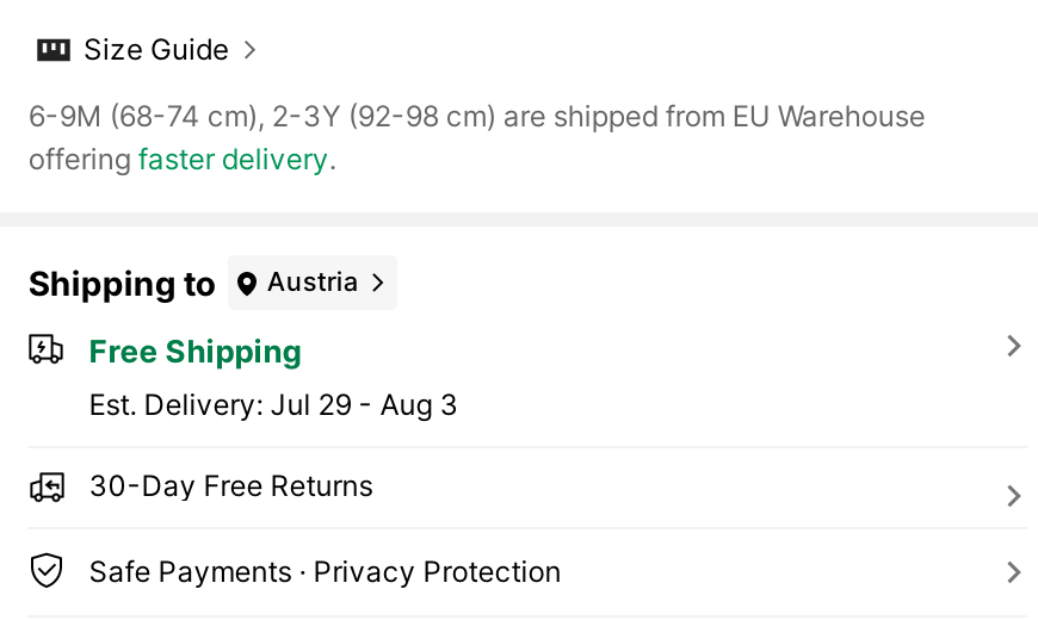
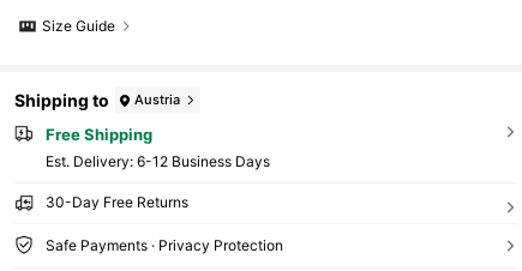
[28,99,925,177] 6-9M (68-74 cm), 2-3Y (92-98 cm) are shipped from EU Warehouse | offering faster delivery. -> none
[89,387,459,423] Est. Delivery: Jul 29 - Aug 3 -> [45,153,270,171] Est. Delivery: 6-12 Business Days

